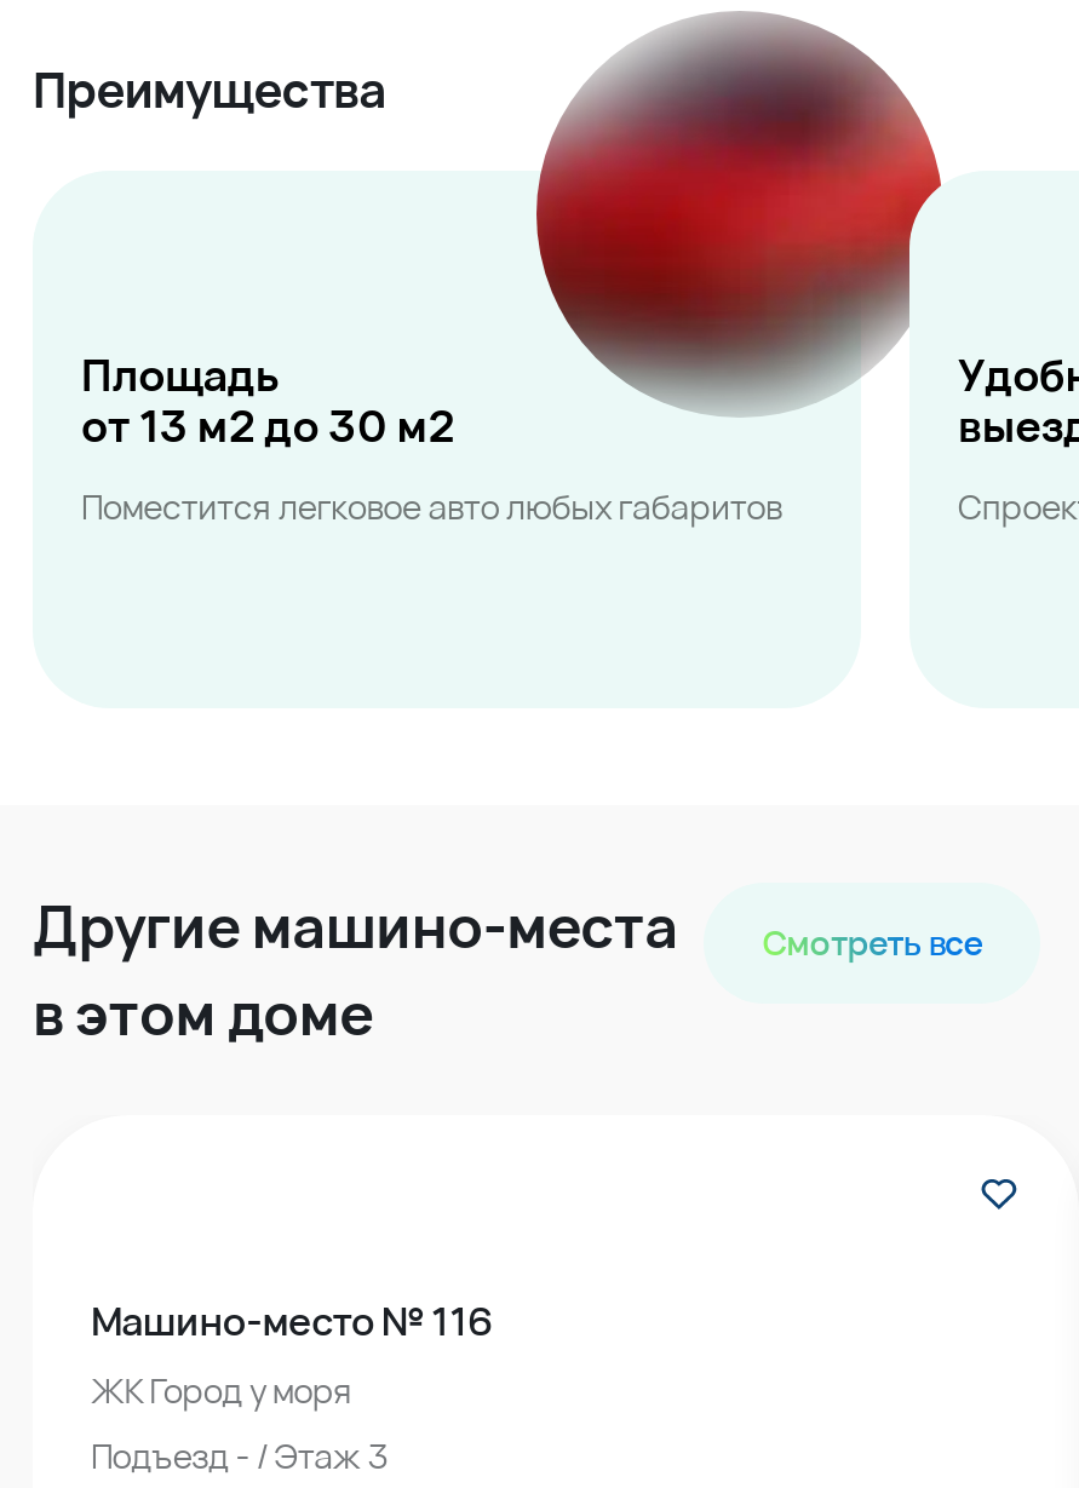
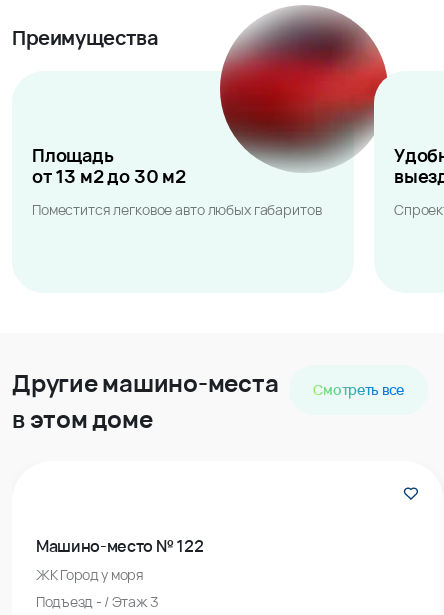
[91,1294,493,1348] Машино-место № 116 -> [36,535,203,557] Машино-место № 122

